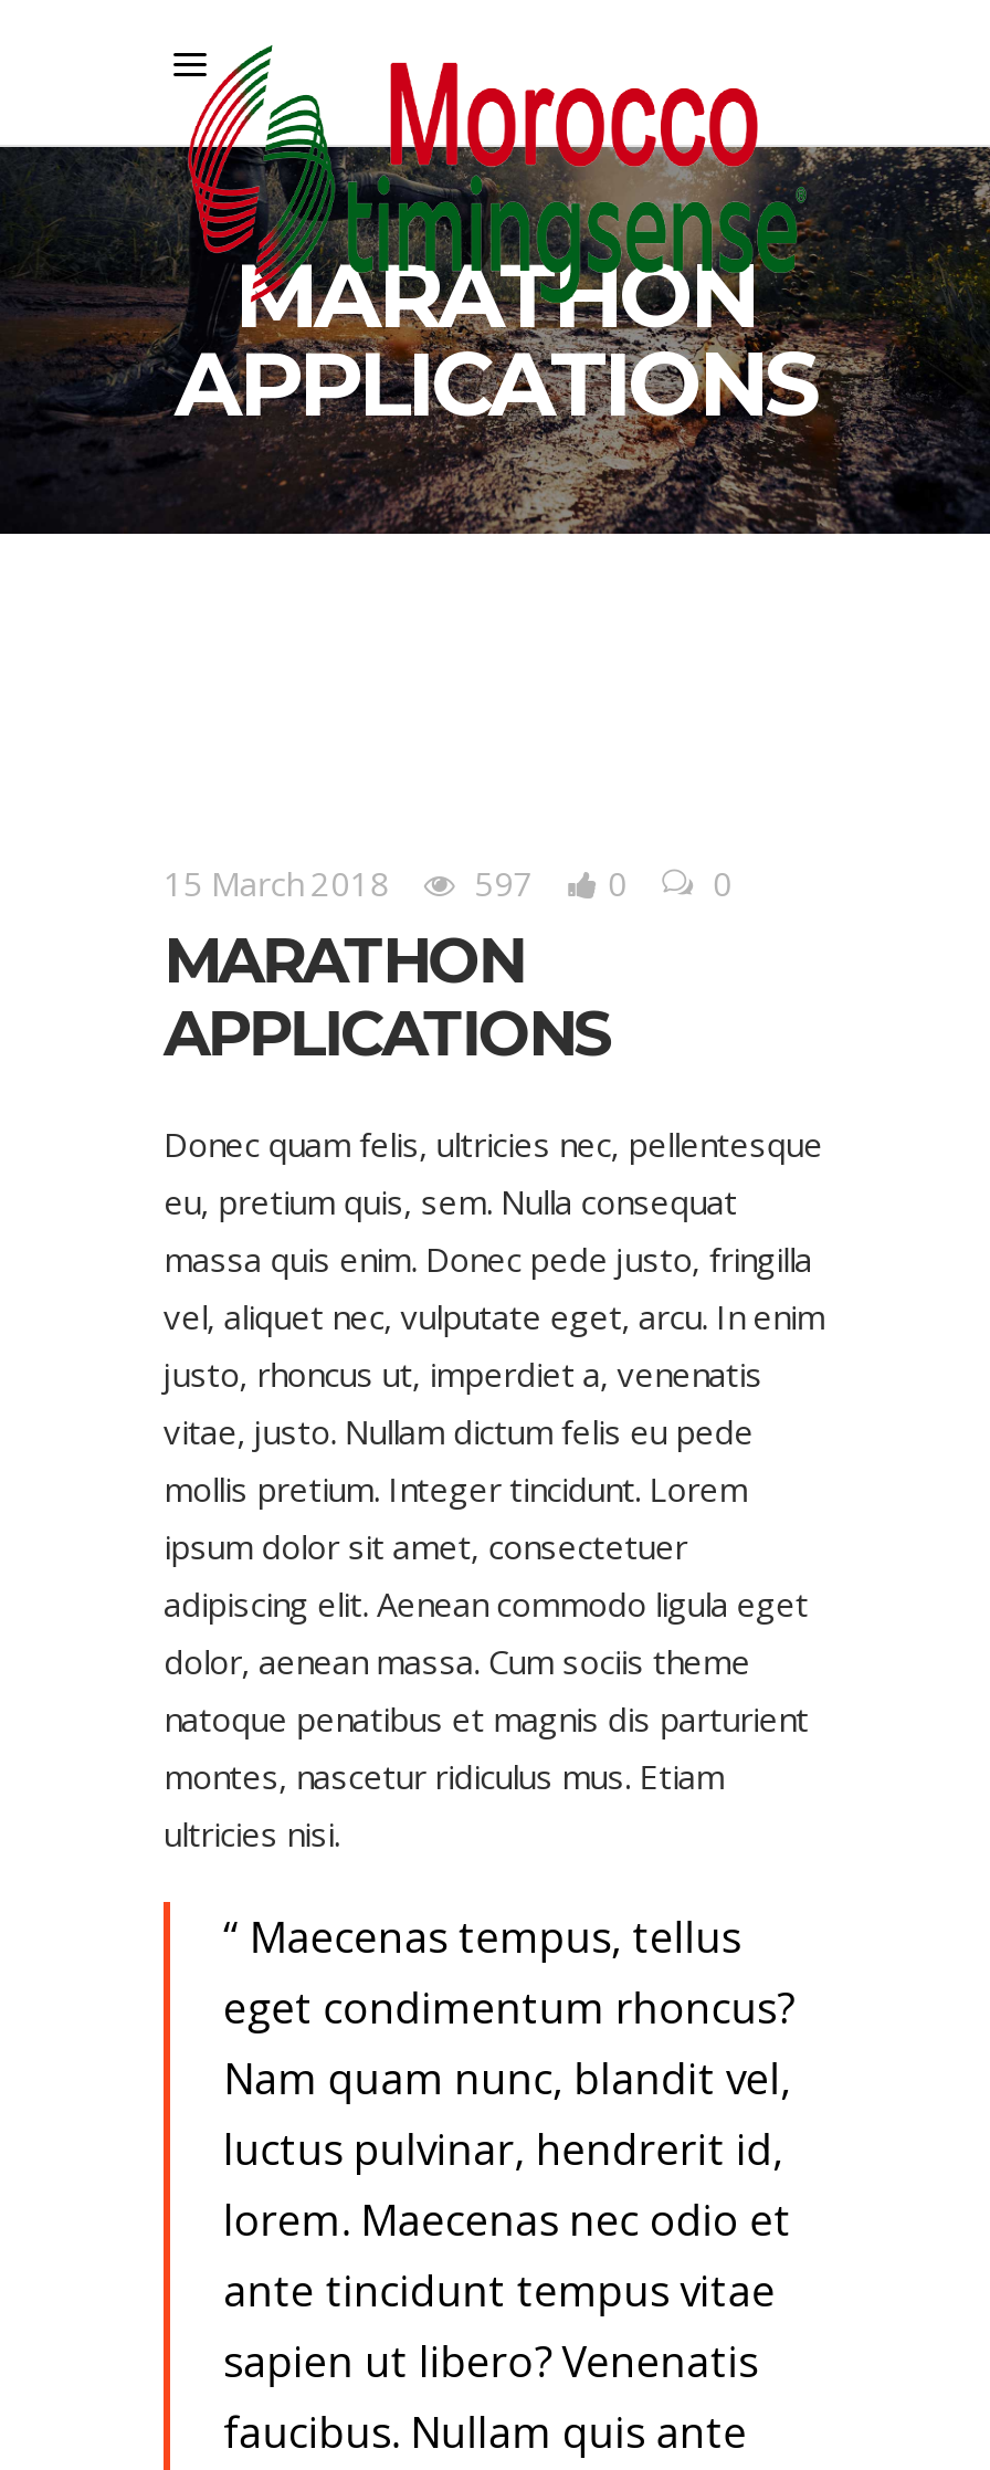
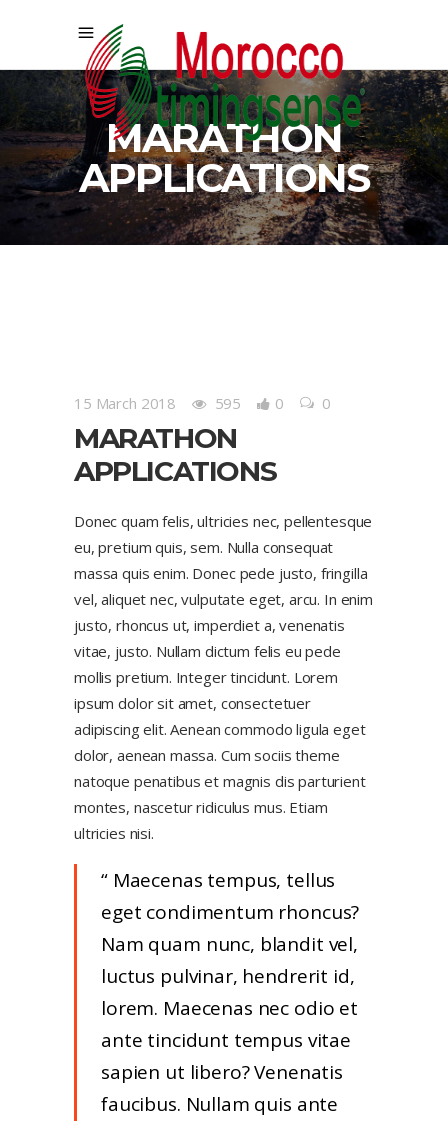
[164,861,732,905] 15 March 2018 597 0 0 -> [74,393,331,413] 15 March 2018 595 0 0

